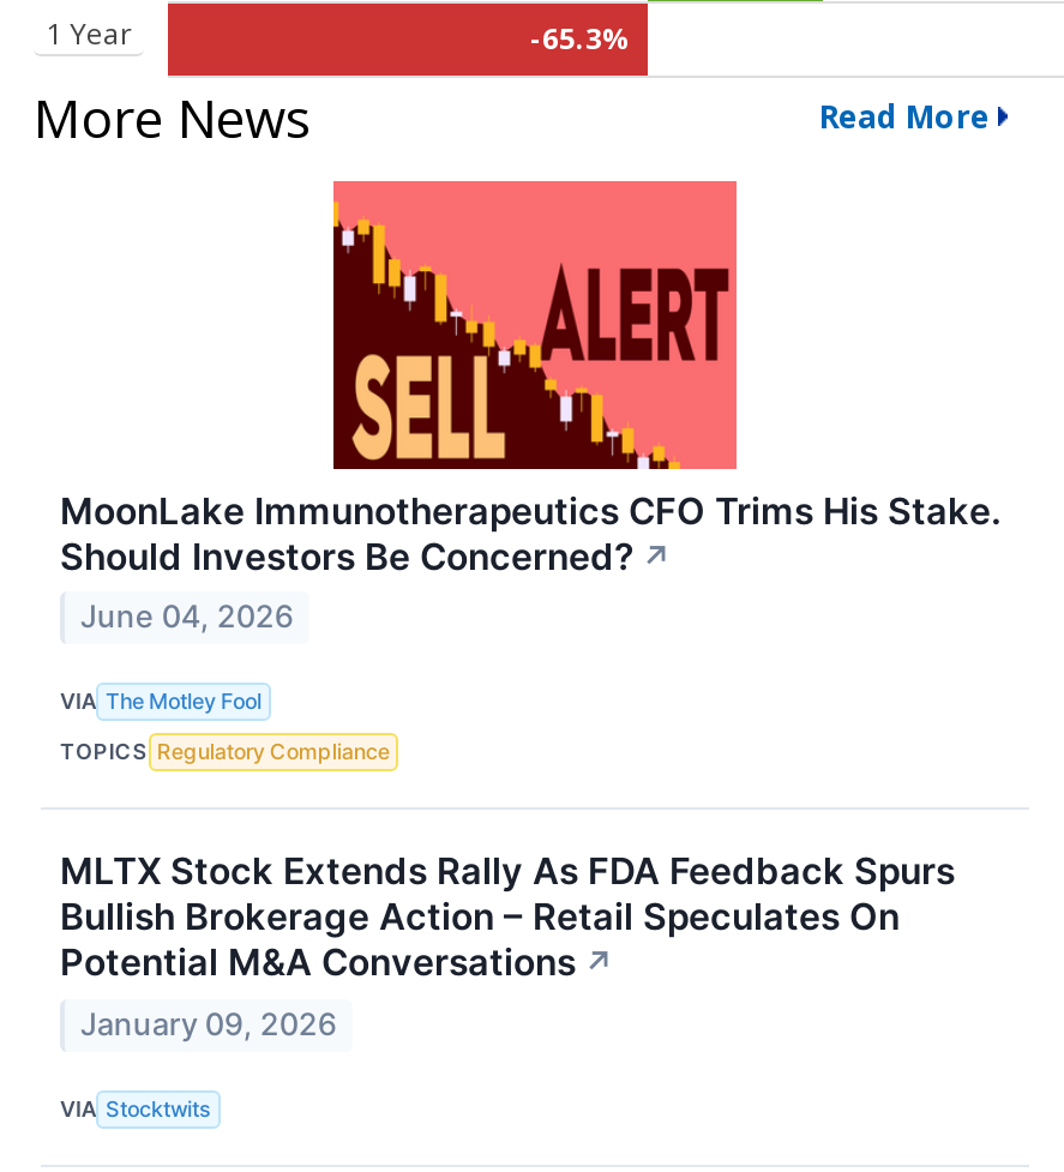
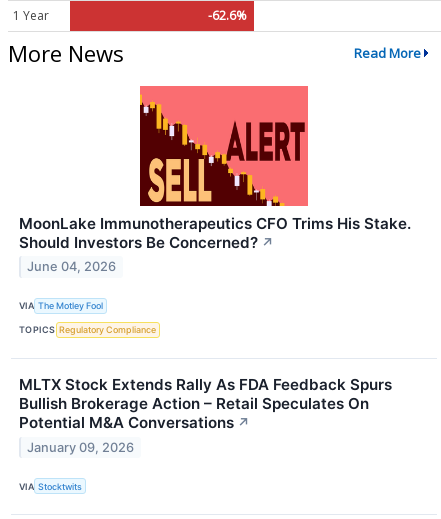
[530,18,631,59] -65.3% -> [208,7,247,24] -62.6%

